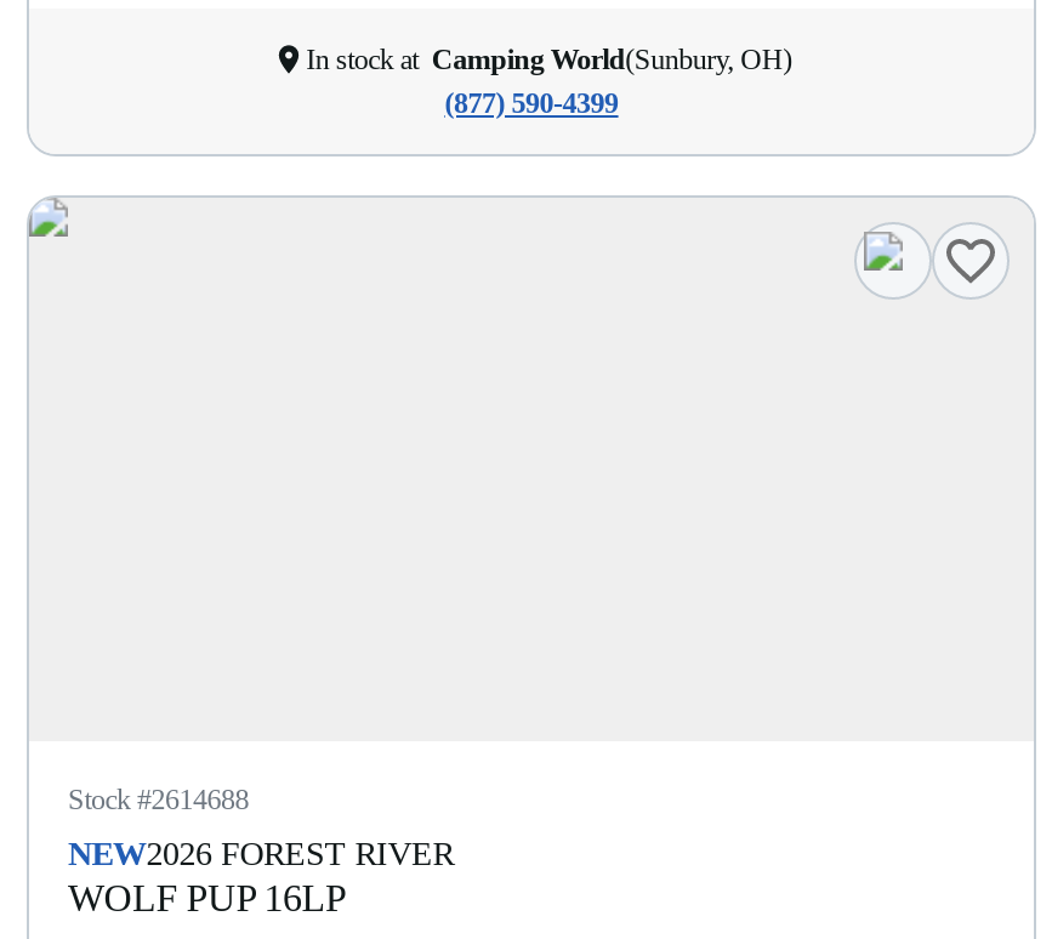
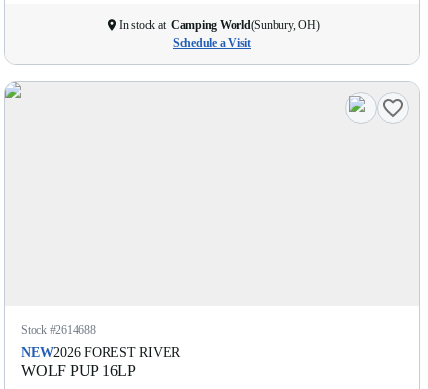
[445,86,618,120] (877) 590-4399 -> [173,36,251,50] Schedule a Visit

